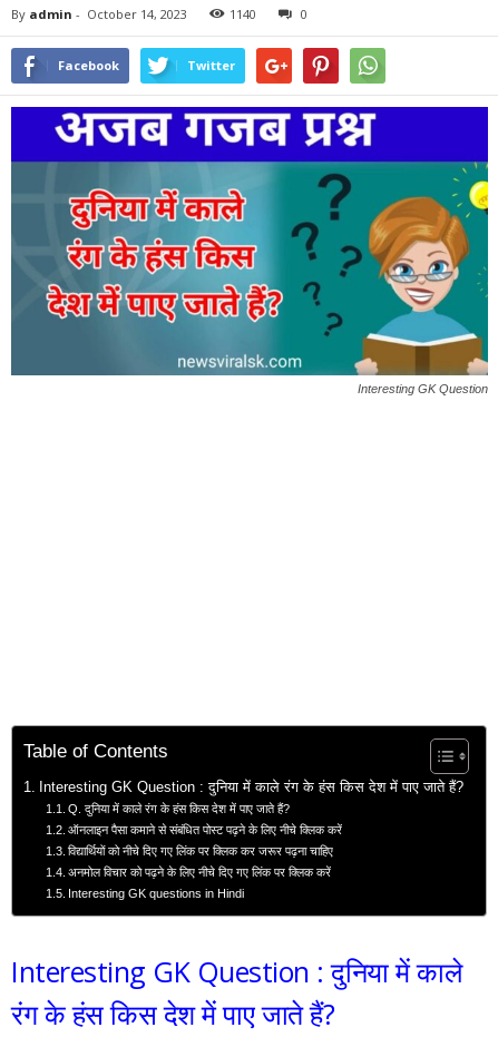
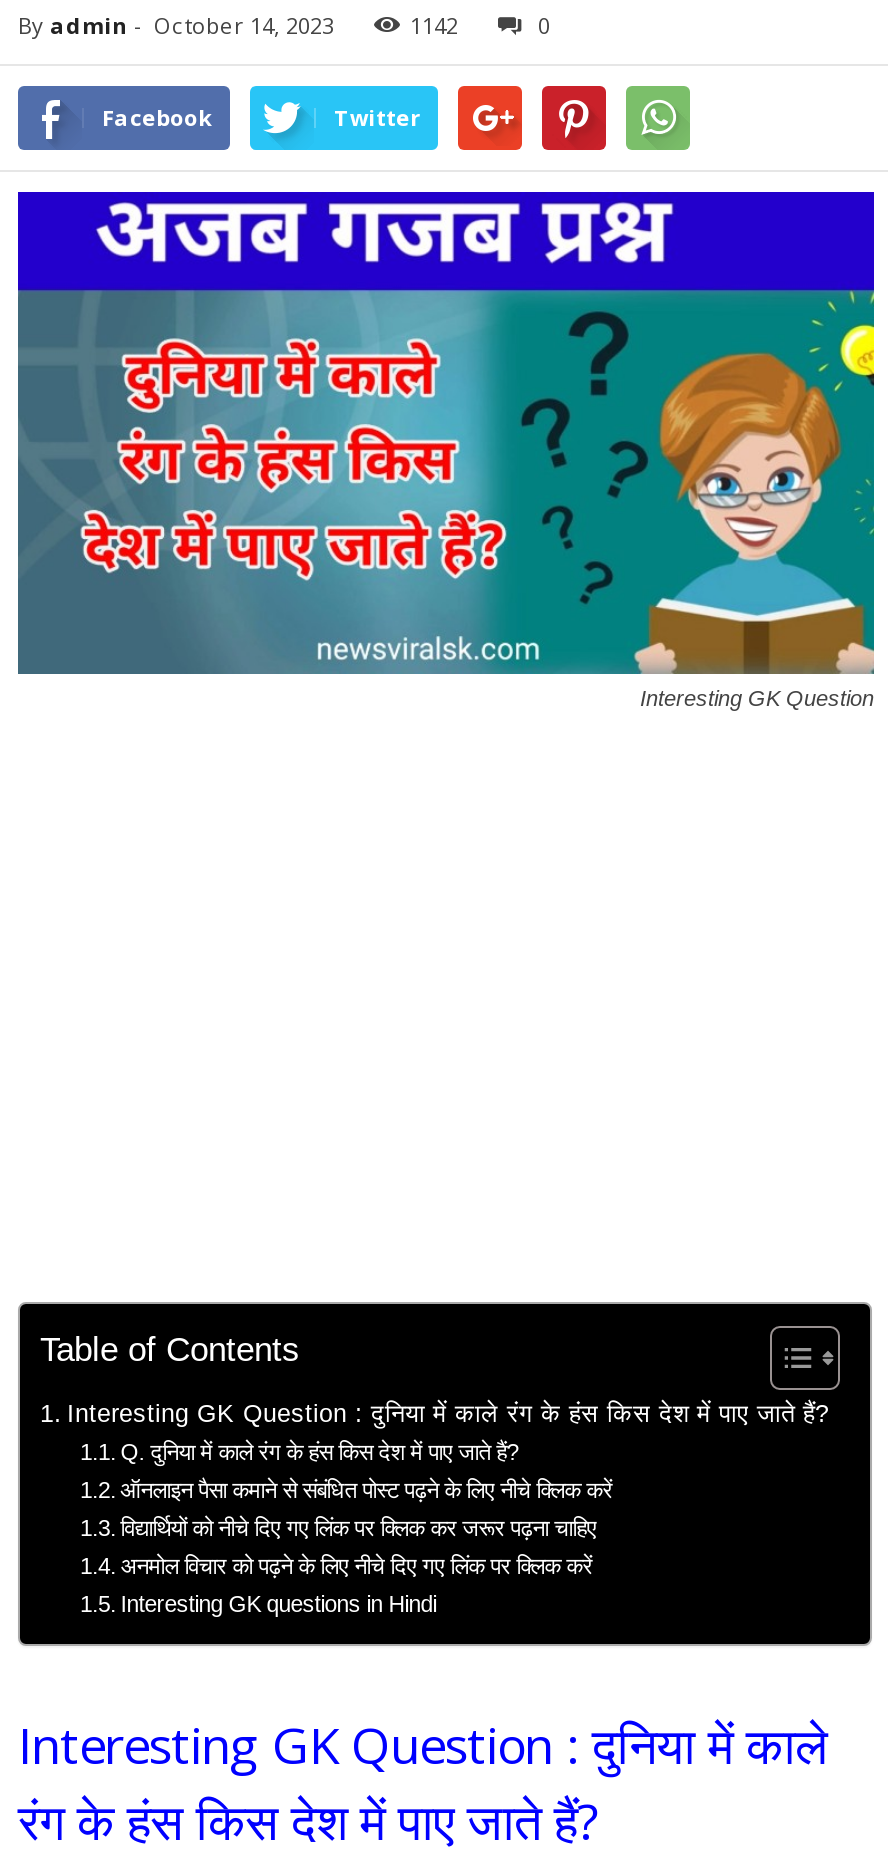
[230,6,256,22] 1140 -> [410,10,458,40] 1142

